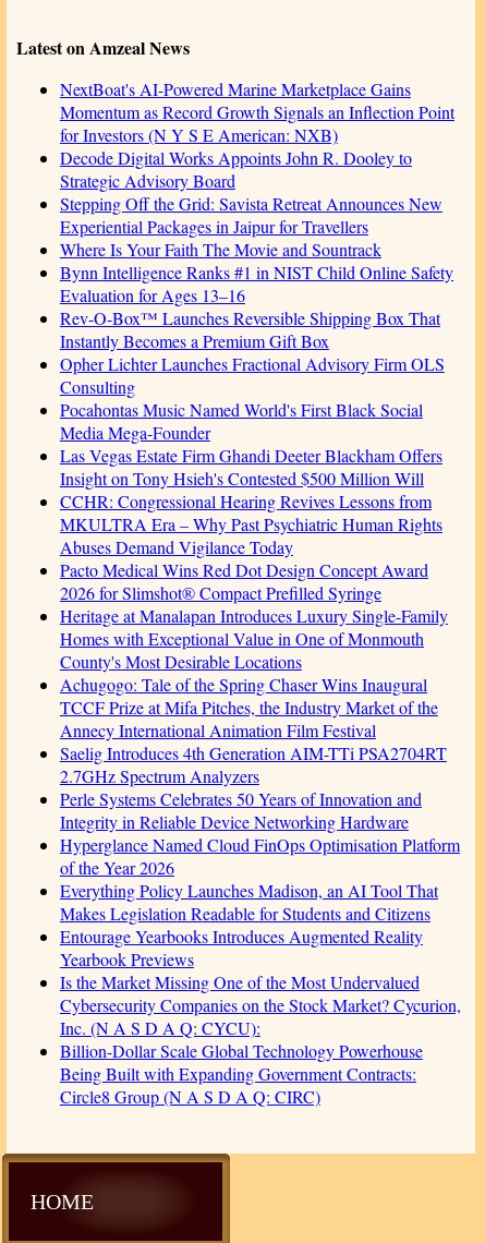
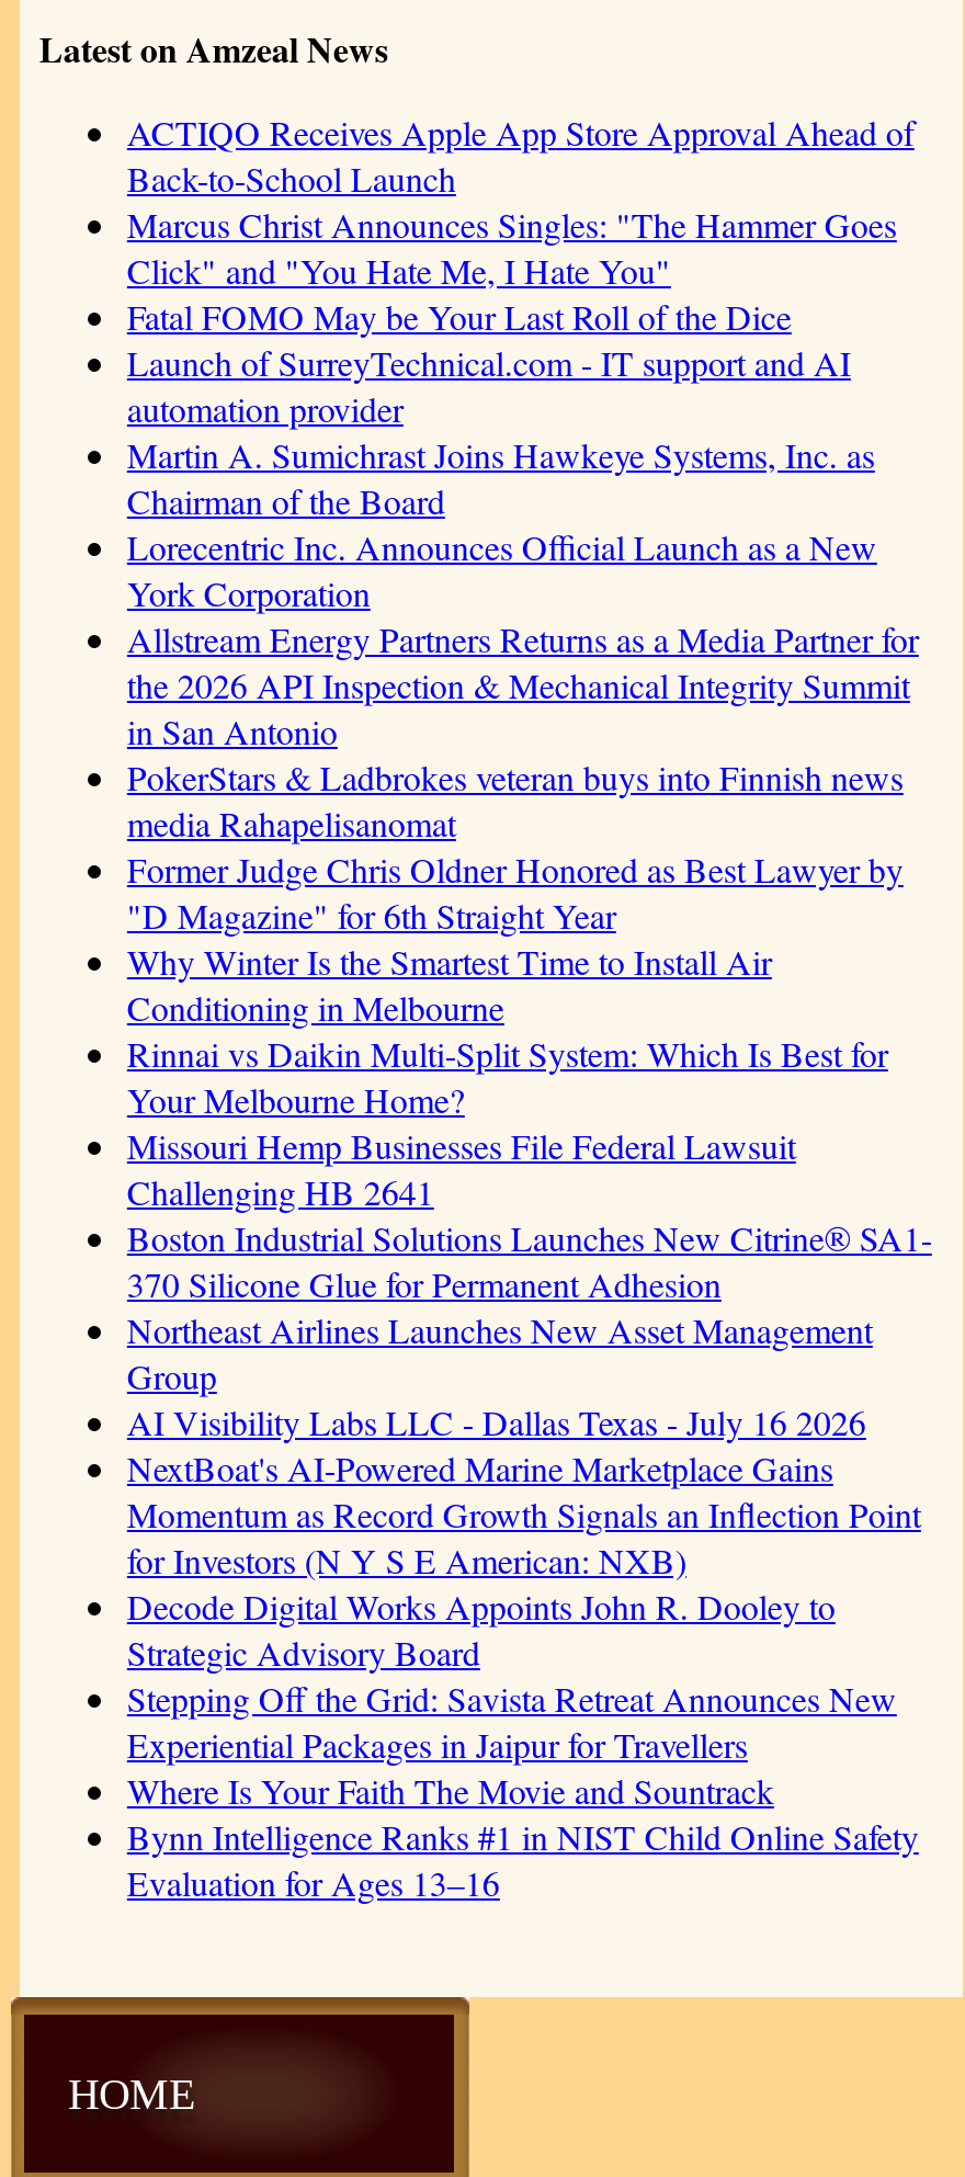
none -> [127,109,932,1445] ACTIQO Receives Apple App Store Approval Ahead of | Back-to-School Launch | Marcus Christ Announces Singles: "The Hammer Goes | Click" and "You Hate Me, I Hate You" | Fatal FOMO May be Your Last Roll of the Dice | Launch of SurreyTechnical.com - IT support and AI | automation provider | Martin A. Sumichrast Joins Hawkeye Systems, Inc. as | Chairman of the Board | Lorecentric Inc. Announces Official Launch as a New | York Corporation | Allstream Energy Partners Returns as a Media Partner for | the 2026 API Inspection & Mechanical Integrity Summit | in San Antonio | PokerStars & Ladbrokes veteran buys into Finnish news | media Rahapelisanomat | Former Judge Chris Oldner Honored as Best Lawyer by | "D Magazine" for 6th Straight Year | Why Winter Is the Smartest Time to Install Air | Conditioning in Melbourne | Rinnai vs Daikin Multi-Split System: Which Is Best for | Your Melbourne Home? | Missouri Hemp Businesses File Federal Lawsuit | Challenging HB 2641 | Boston Industrial Solutions Launches New Citrine® SA1- | 370 Silicone Glue for Permanent Adhesion | Northeast Airlines Launches New Asset Management | Group | AI Visibility Labs LLC - Dallas Texas - July 16 2026
moved [60,78,454,307] -> [127,1445,921,1905]: NextBoat's AI-Powered Marine Marketplace Gains | Momentum as Record Growth Signals an Inflection Point | for Investors (N Y S E American: NXB) | ... | Bynn Intelligence Ranks #1 in NIST Child Online Safety | Evaluation for Ages 13–16
[60,307,461,1108] Rev-O-Box™ Launches Reversible Shipping Box That | Instantly Becomes a Premium Gift Box | Opher Lichter Launches Fractional Advisory Firm OLS | Consulting | Pocahontas Music Named World's First Black Social | Media Mega-Founder | Las Vegas Estate Firm Ghandi Deeter Blackham Offers | Insight on Tony Hsieh's Contested $500 Million Will | CCHR: Congressional Hearing Revives Lessons from | MKULTRA Era – Why Past Psychiatric Human Rights | Abuses Demand Vigilance Today | Pacto Medical Wins Red Dot Design Concept Award | 2026 for Slimshot® Compact Prefilled Syringe | Heritage at Manalapan Introduces Luxury Single-Family | Homes with Exceptional Value in One of Monmouth | County's Most Desirable Locations | Achugogo: Tale of the Spring Chaser Wins Inaugural | TCCF Prize at Mifa Pitches, the Industry Market of the | Annecy International Animation Film Festival | Saelig Introduces 4th Generation AIM-TTi PSA2704RT | 2.7GHz Spectrum Analyzers | Perle Systems Celebrates 50 Years of Innovation and | Integrity in Reliable Device Networking Hardware | Hyperglance Named Cloud FinOps Optimisation Platform | of the Year 2026 | Everything Policy Launches Madison, an AI Tool That | Makes Legislation Readable for Students and Citizens | Entourage Yearbooks Introduces Augmented Reality | Yearbook Previews | Is the Market Missing One of the Most Undervalued | Cybersecurity Companies on the Stock Market? Cycurion, | Inc. (N A S D A Q: CYCU): | Billion-Dollar Scale Global Technology Powerhouse | Being Built with Expanding Government Contracts: | Circle8 Group (N A S D A Q: CIRC) -> none

